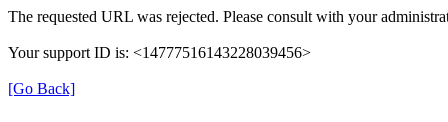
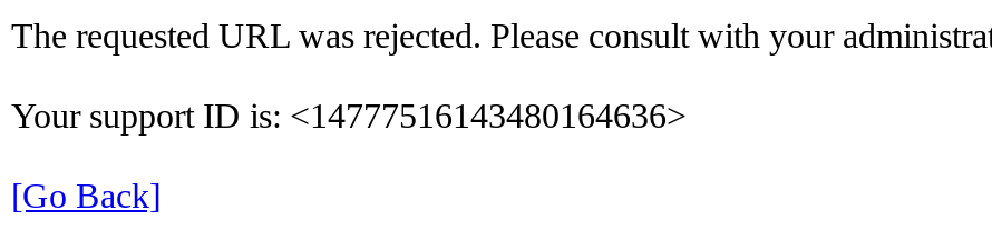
[8,44,311,61] Your support ID is: <14777516143228039456> -> [11,97,687,134] Your support ID is: <14777516143480164636>

